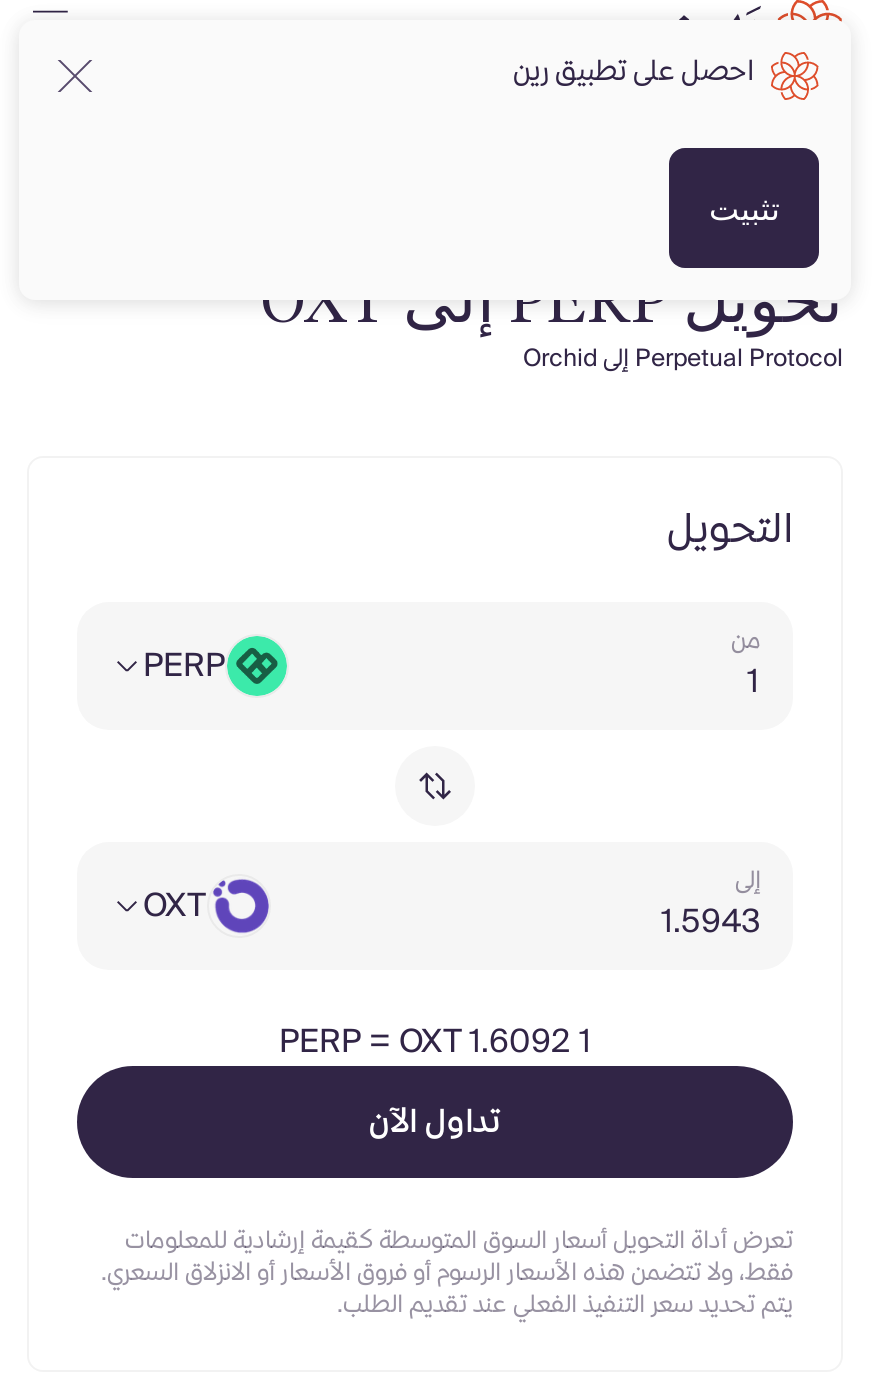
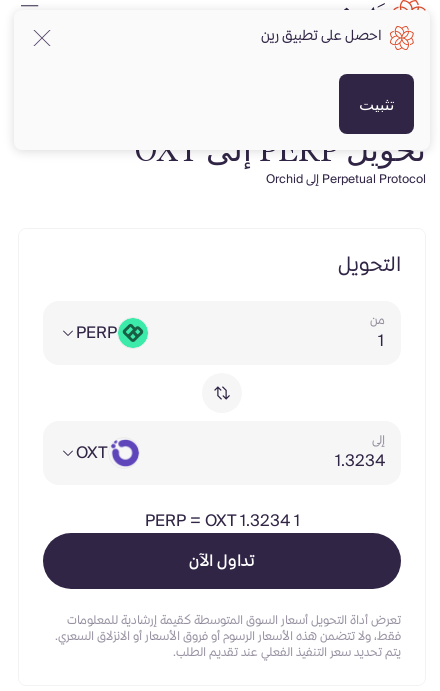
[279,1014,591,1070] PERP = OXT 1.6092 1 -> [144,507,299,535] PERP = OXT 1.3234 1

